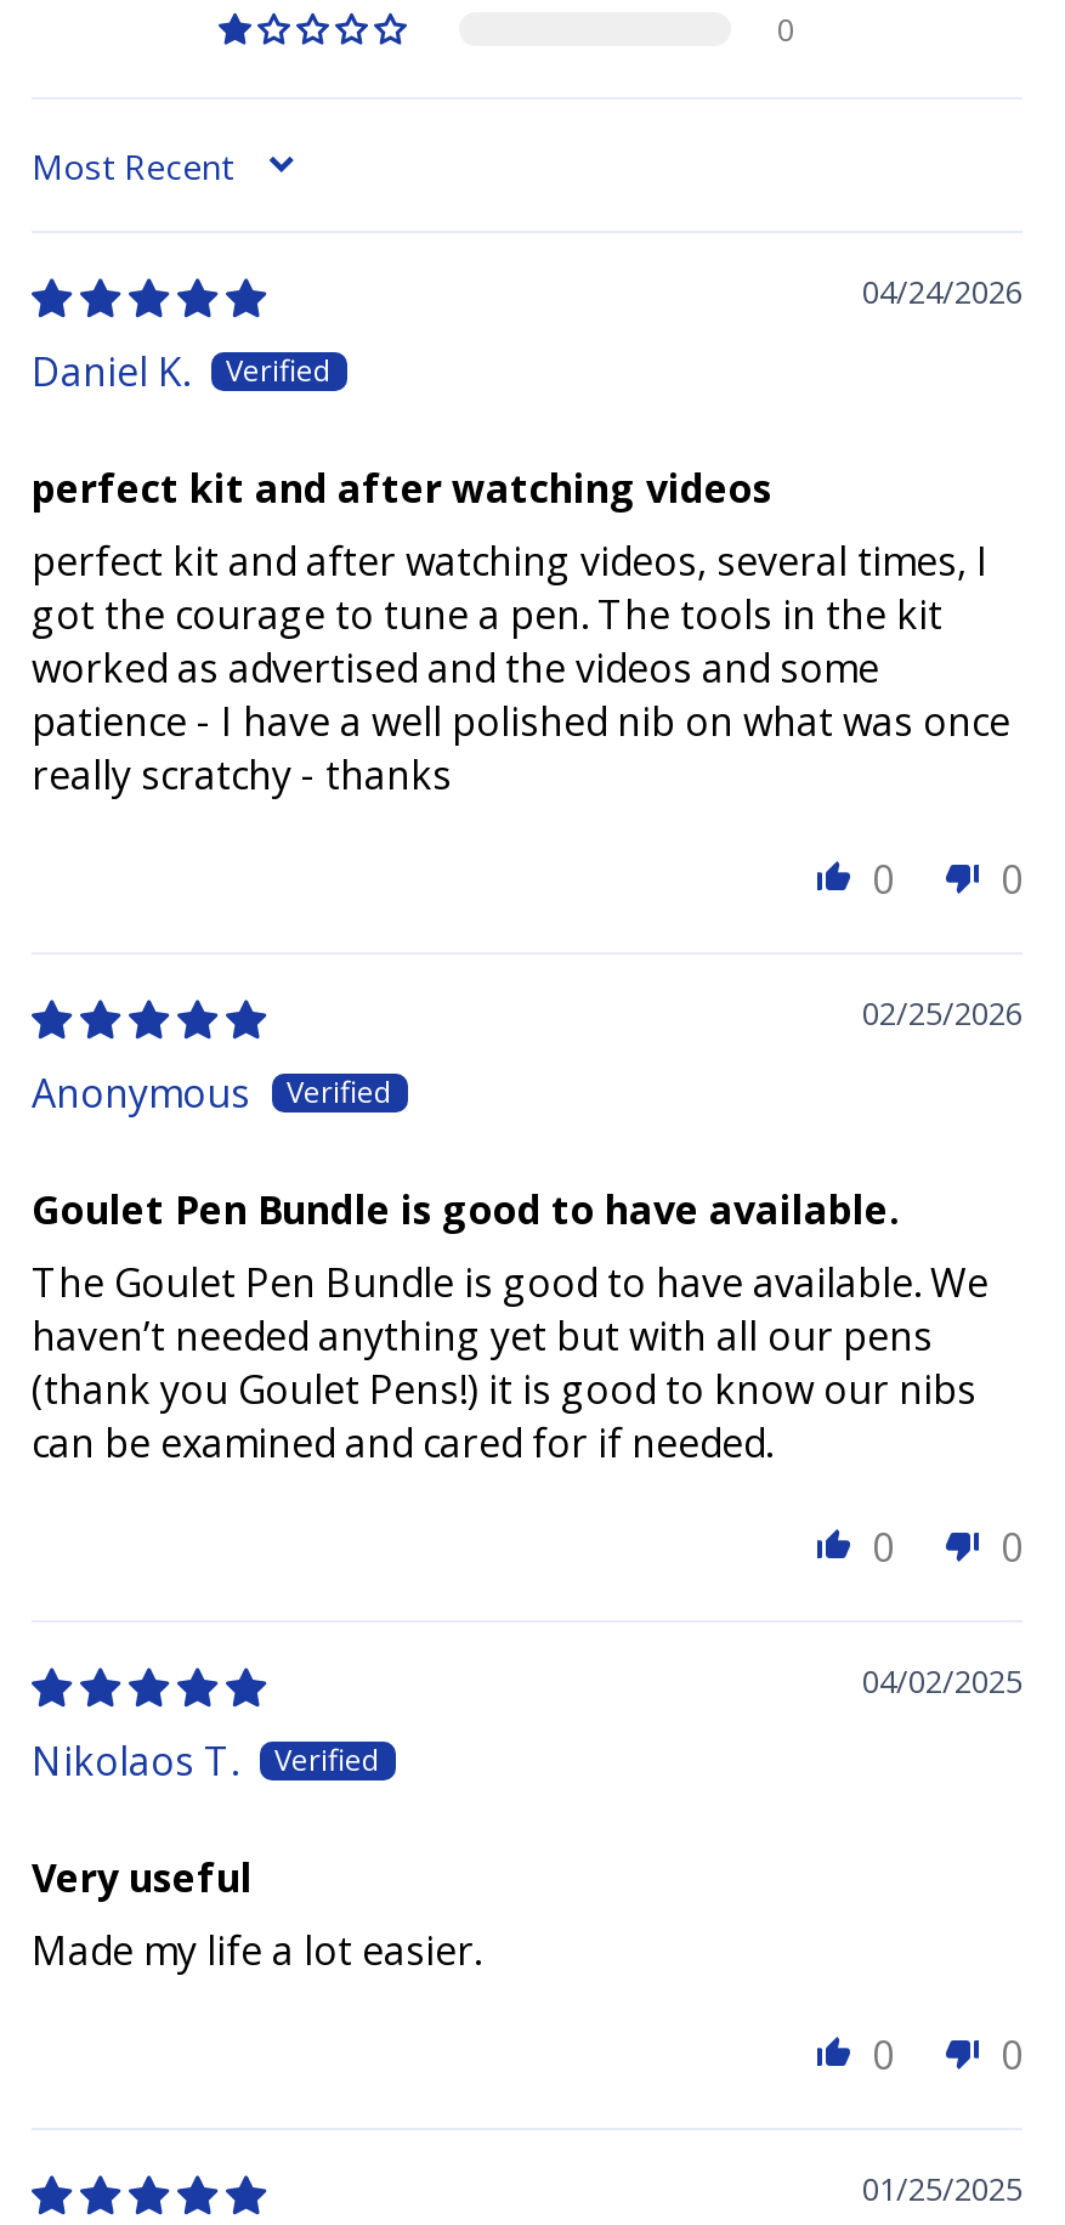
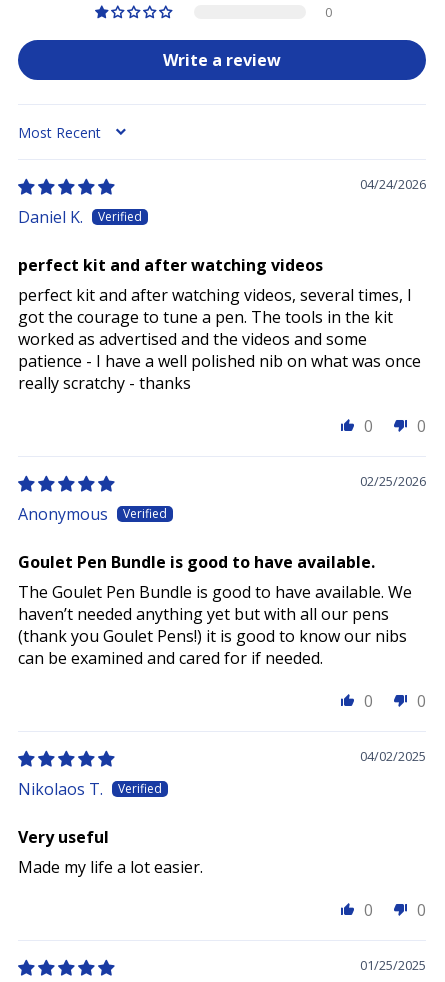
none -> [163,49,281,71] Write a review

